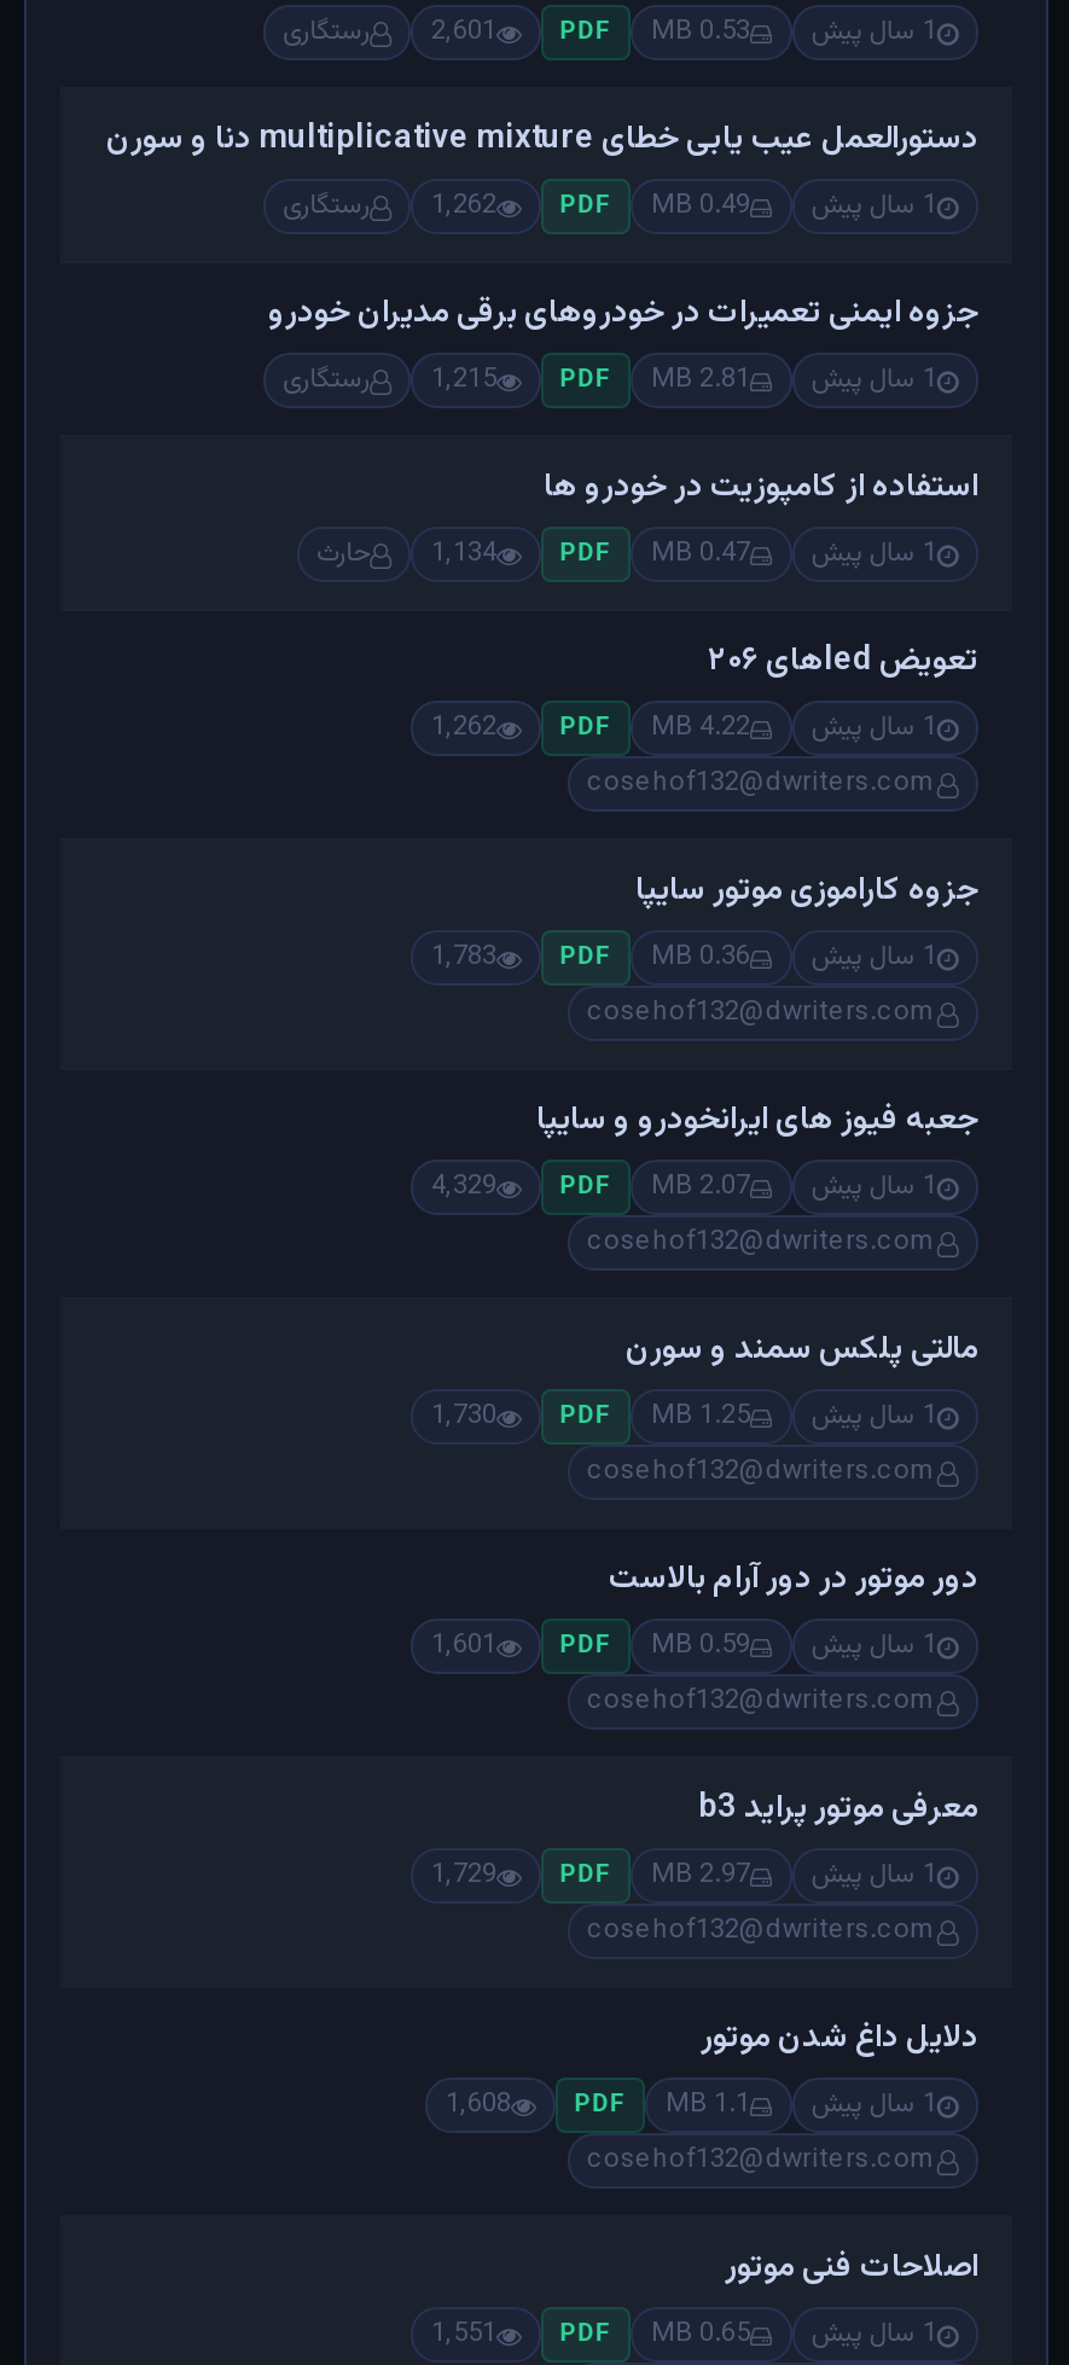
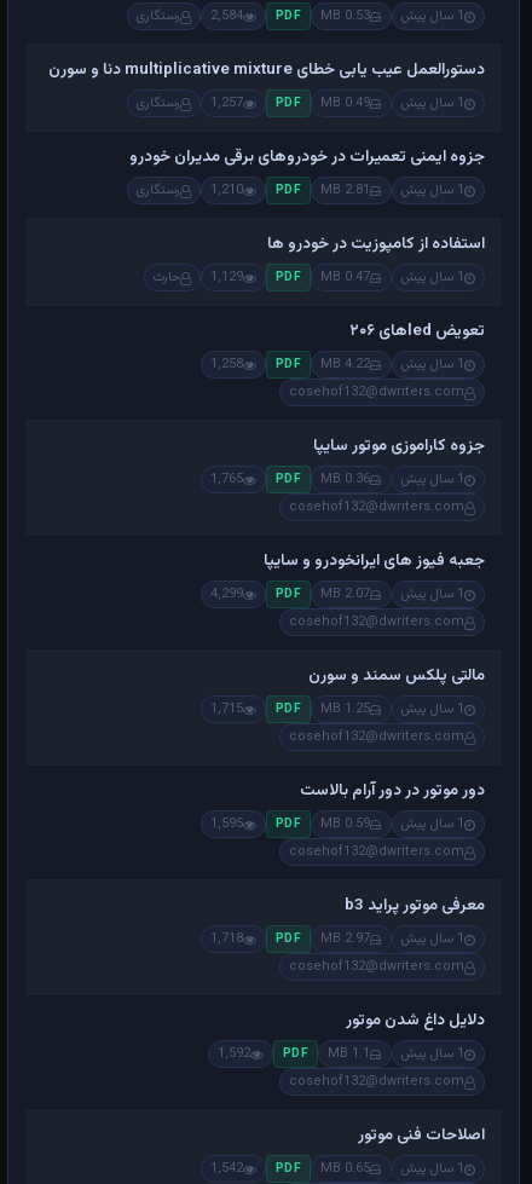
[283,11,611,53] PDF 2,601 رستگاری -> [137,6,301,27] PDF 2,584 رستگاری
[283,185,611,227] PDF 1,262 رستگاری -> [137,93,301,114] PDF 1,257 رستگاری
[283,359,611,401] PDF 1,215 رستگاری -> [137,180,301,201] PDF 1,210 رستگاری
[317,533,611,575] PDF 1,134 حارث -> [154,267,301,288] PDF 1,129 حارث
[431,707,611,749] 1,262 PDF -> [211,354,301,375] 1,258 PDF
[431,936,611,979] 1,783 PDF -> [211,469,301,490] 1,765 PDF
[431,1166,611,1208] 4,329 PDF -> [211,584,301,605] 4,299 PDF
[431,1395,611,1438] 1,730 PDF -> [211,699,301,720] 1,715 PDF
[431,1625,611,1667] 1,601 PDF -> [211,813,301,835] 1,595 PDF
[431,1854,611,1897] 1,729 PDF -> [211,928,301,949] 1,718 PDF
[446,2084,626,2126] 1,608 PDF -> [218,1043,308,1064] 1,592 PDF
[431,2313,611,2356] 1,551 PDF -> [211,1158,301,1179] 1,542 PDF

